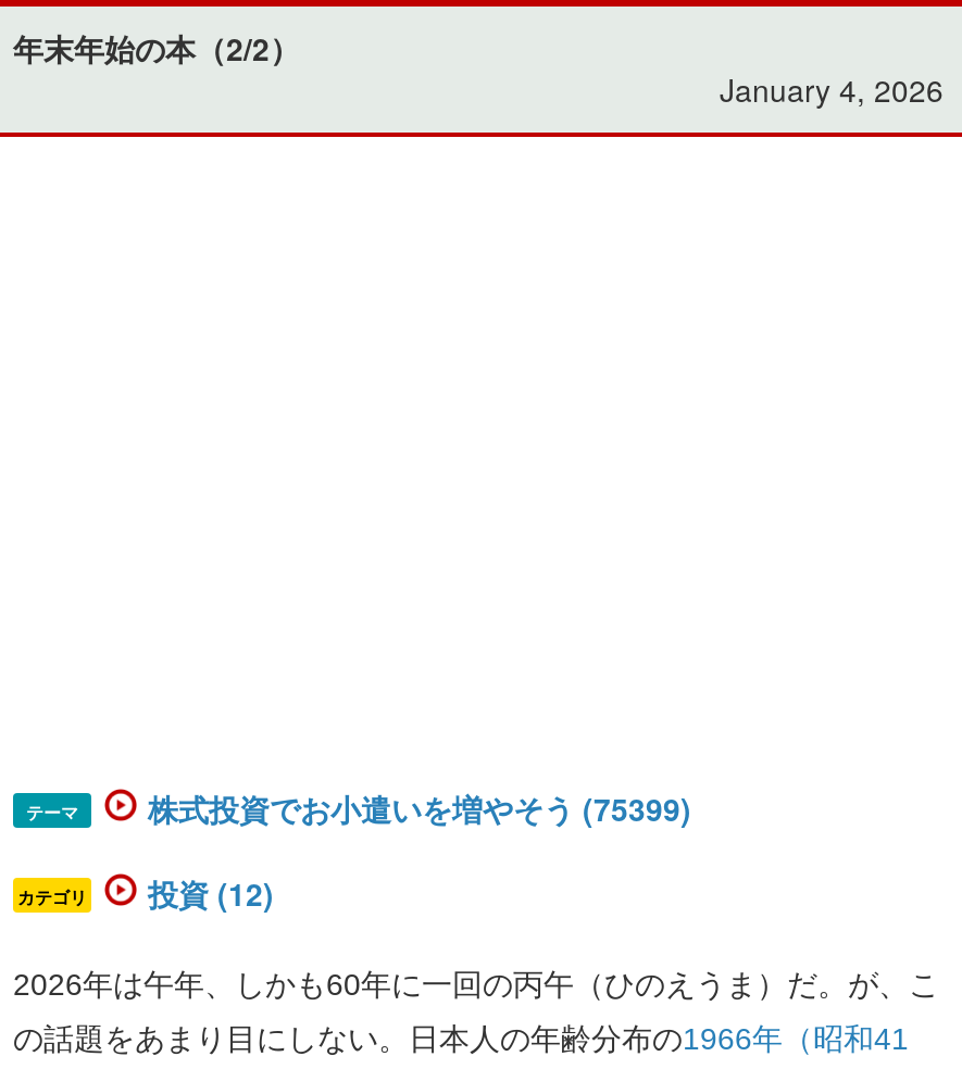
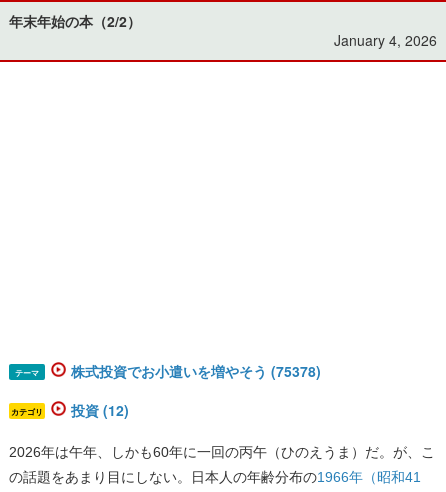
[148,786,691,830] 株式投資でお小遣いを増やそう (75399) -> [71,361,321,381] 株式投資でお小遣いを増やそう (75378)

